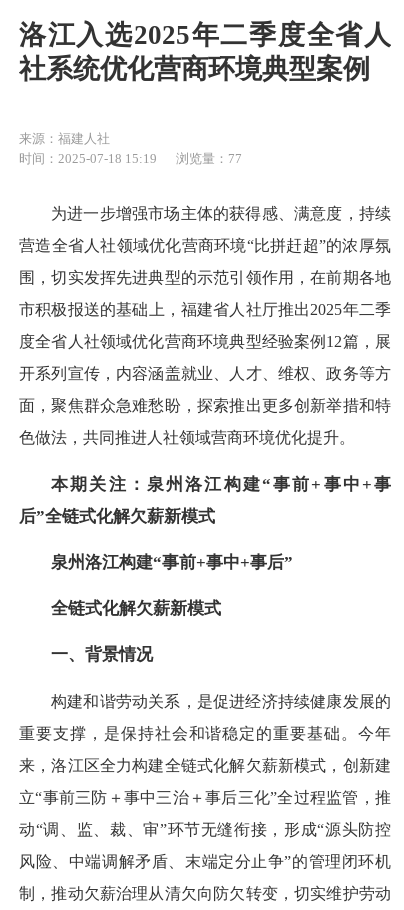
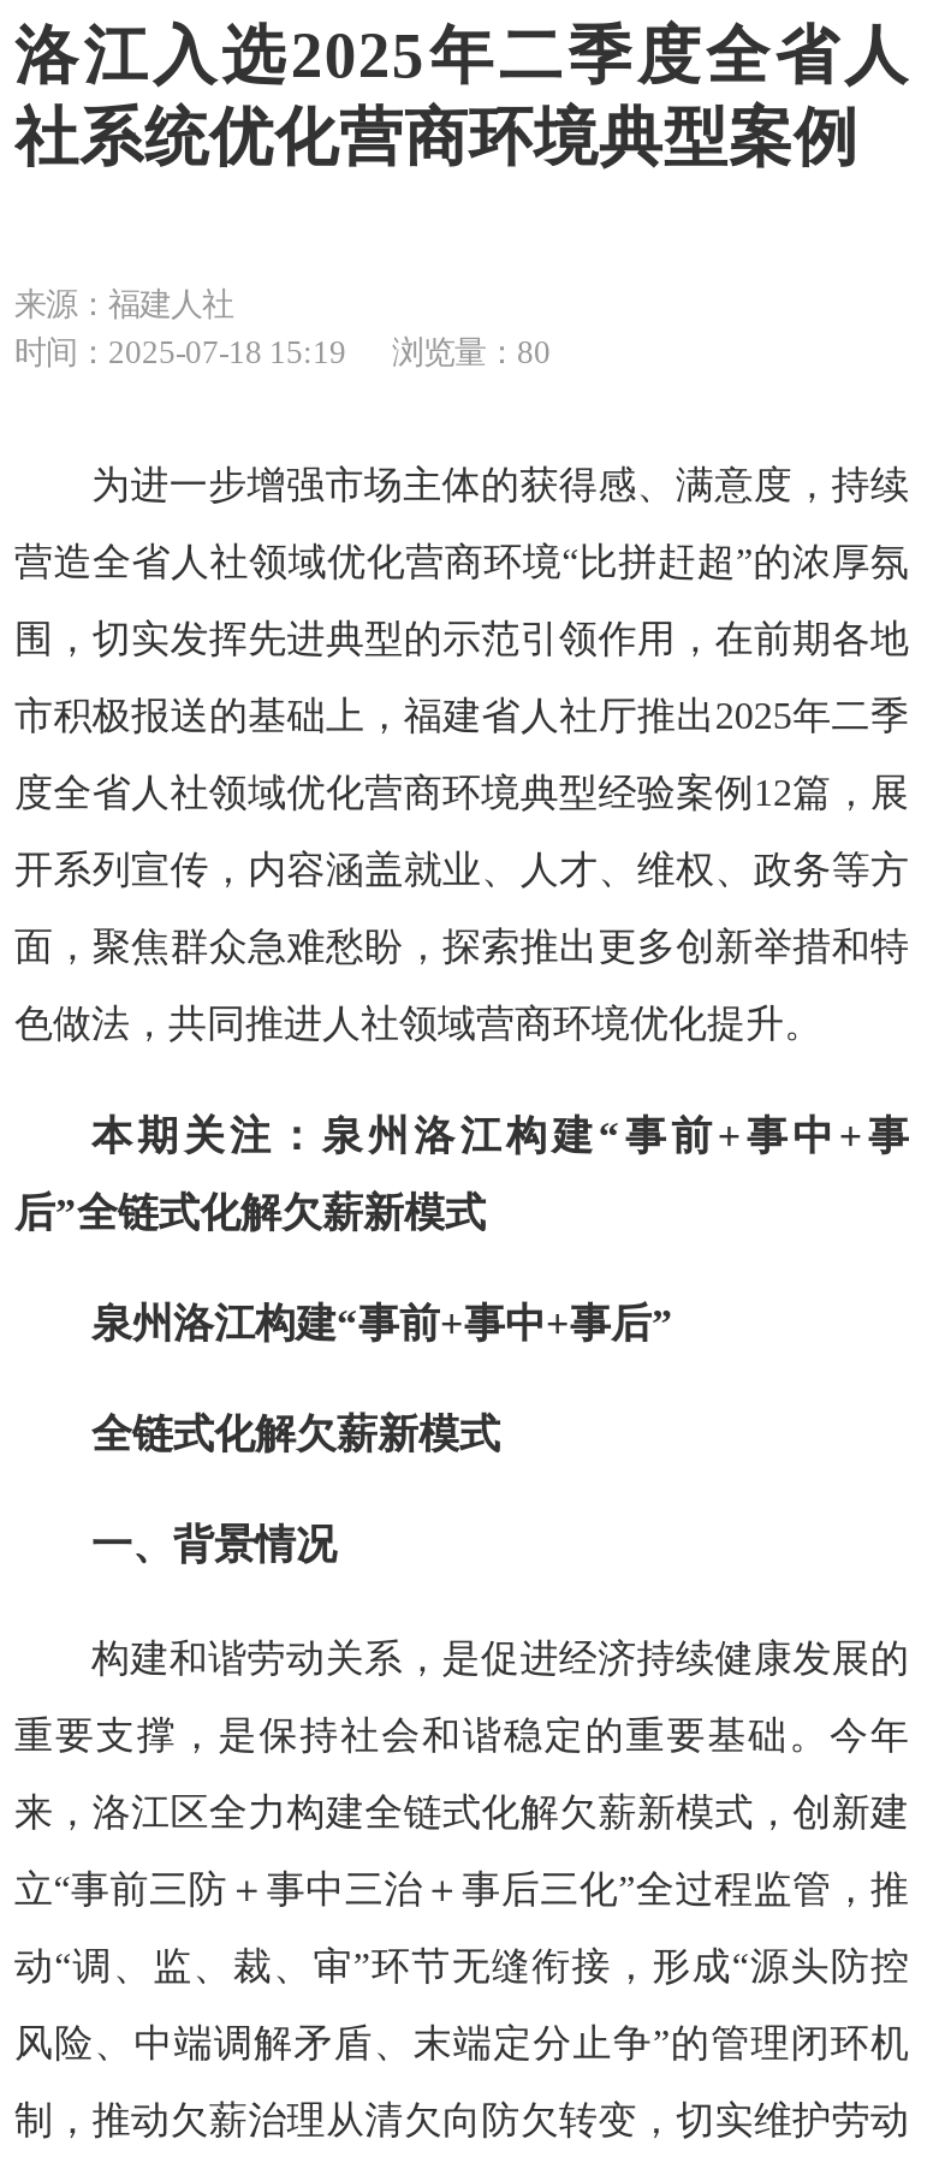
[19,151,242,166] 时间：2025-07-18 15:19 浏览量：77 -> [14,334,551,370] 时间：2025-07-18 15:19 浏览量：80

